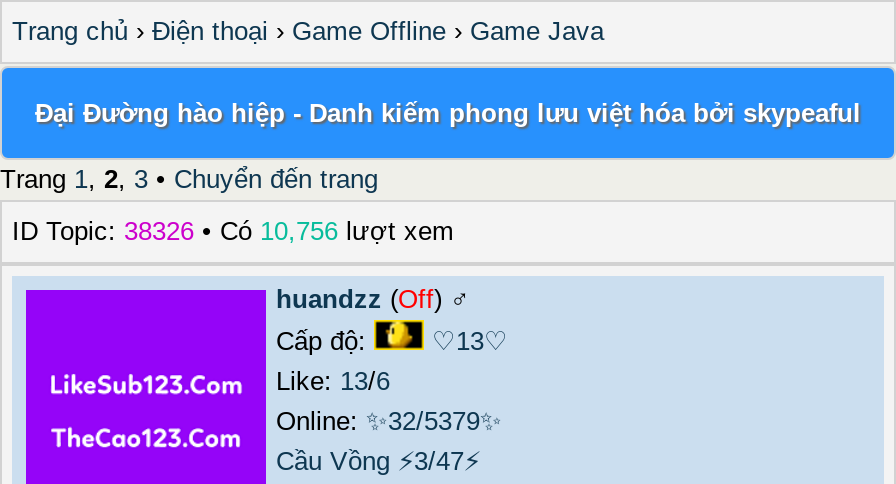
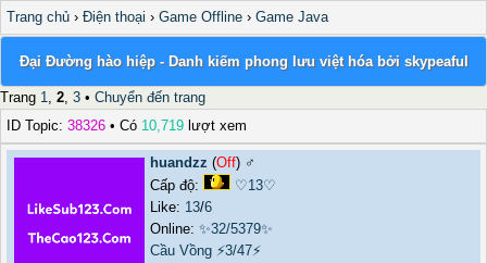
[12,217,454,247] ID Topic: 38326 • Có 10,756 lượt xem -> [7,118,247,134] ID Topic: 38326 • Có 10,719 lượt xem

